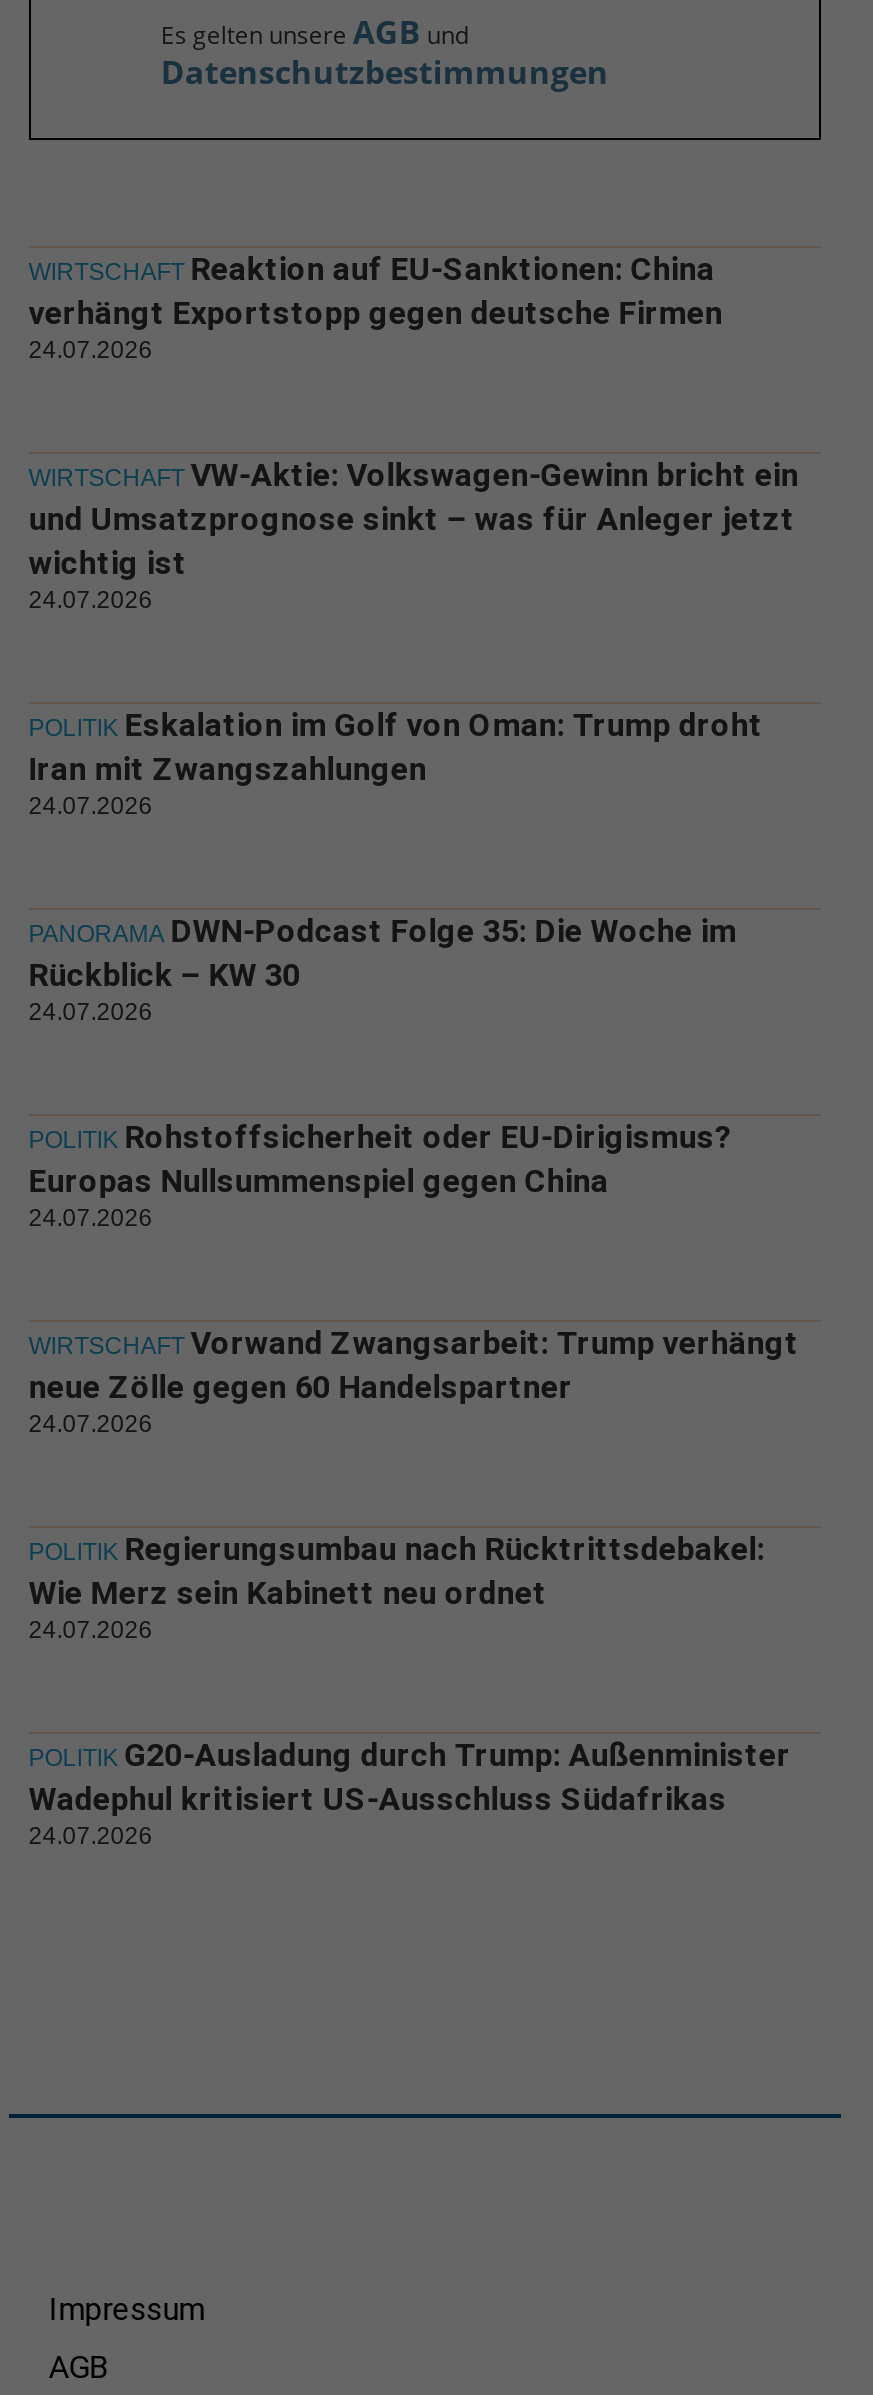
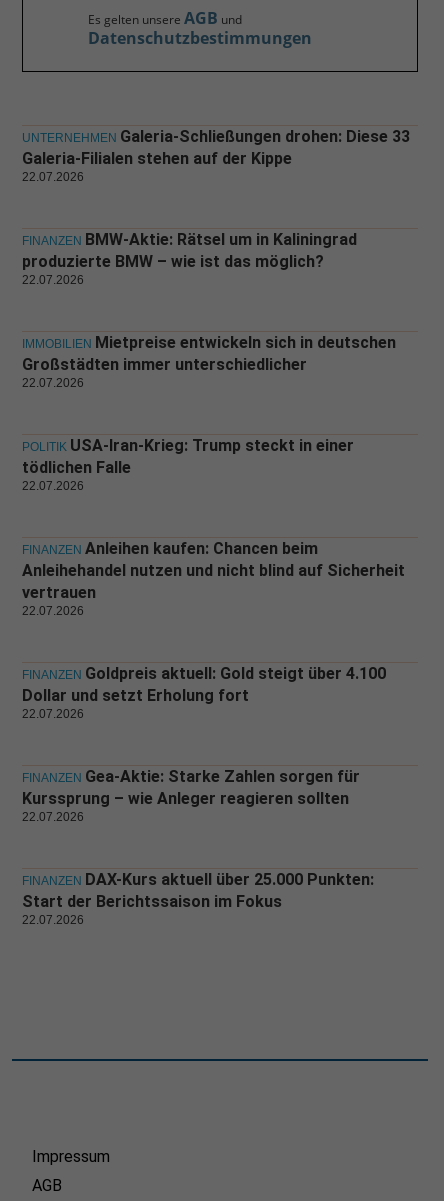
[28,250,722,364] WIRTSCHAFT Reaktion auf EU-Sanktionen: China | verhängt Exportstopp gegen deutsche Firmen | 24.07.2026 -> [22,127,410,184] UNTERNEHMEN Galeria-Schließungen drohen: Diese 33 | Galeria-Filialen stehen auf der Kippe | 22.07.2026
[28,456,798,614] WIRTSCHAFT VW-Aktie: Volkswagen-Gewinn bricht ein | und Umsatzprognose sinkt – was für Anleger jetzt | wichtig ist | 24.07.2026 -> [22,230,357,287] FINANZEN BMW-Aktie: Rätsel um in Kaliningrad | produzierte BMW – wie ist das möglich? | 22.07.2026
[28,706,762,820] POLITIK Eskalation im Golf von Oman: Trump droht | Iran mit Zwangszahlungen | 24.07.2026 -> [22,333,396,390] IMMOBILIEN Mietpreise entwickeln sich in deutschen | Großstädten immer unterschiedlicher | 22.07.2026
[28,912,736,1026] PANORAMA DWN-Podcast Folge 35: Die Woche im | Rückblick – KW 30 | 24.07.2026 -> [22,436,354,493] POLITIK USA-Iran-Krieg: Trump steckt in einer | tödlichen Falle | 22.07.2026
[28,1118,732,1232] POLITIK Rohstoffsicherheit oder EU-Dirigismus? | Europas Nullsummenspiel gegen China | 24.07.2026 -> [22,539,405,618] FINANZEN Anleihen kaufen: Chancen beim | Anleihehandel nutzen und nicht blind auf Sicherheit | vertrauen | 22.07.2026
[28,1324,798,1438] WIRTSCHAFT Vorwand Zwangsarbeit: Trump verhängt | neue Zölle gegen 60 Handelspartner | 24.07.2026 -> [22,664,386,721] FINANZEN Goldpreis aktuell: Gold steigt über 4.100 | Dollar und setzt Erholung fort | 22.07.2026
[28,1530,764,1644] POLITIK Regierungsumbau nach Rücktrittsdebakel: | Wie Merz sein Kabinett neu ordnet | 24.07.2026 -> [22,767,360,824] FINANZEN Gea-Aktie: Starke Zahlen sorgen für | Kurssprung – wie Anleger reagieren sollten | 22.07.2026
[28,1736,790,1850] POLITIK G20-Ausladung durch Trump: Außenminister | Wadephul kritisiert US-Ausschluss Südafrikas | 24.07.2026 -> [22,870,374,927] FINANZEN DAX-Kurs aktuell über 25.000 Punkten: | Start der Berichtssaison im Fokus | 22.07.2026

